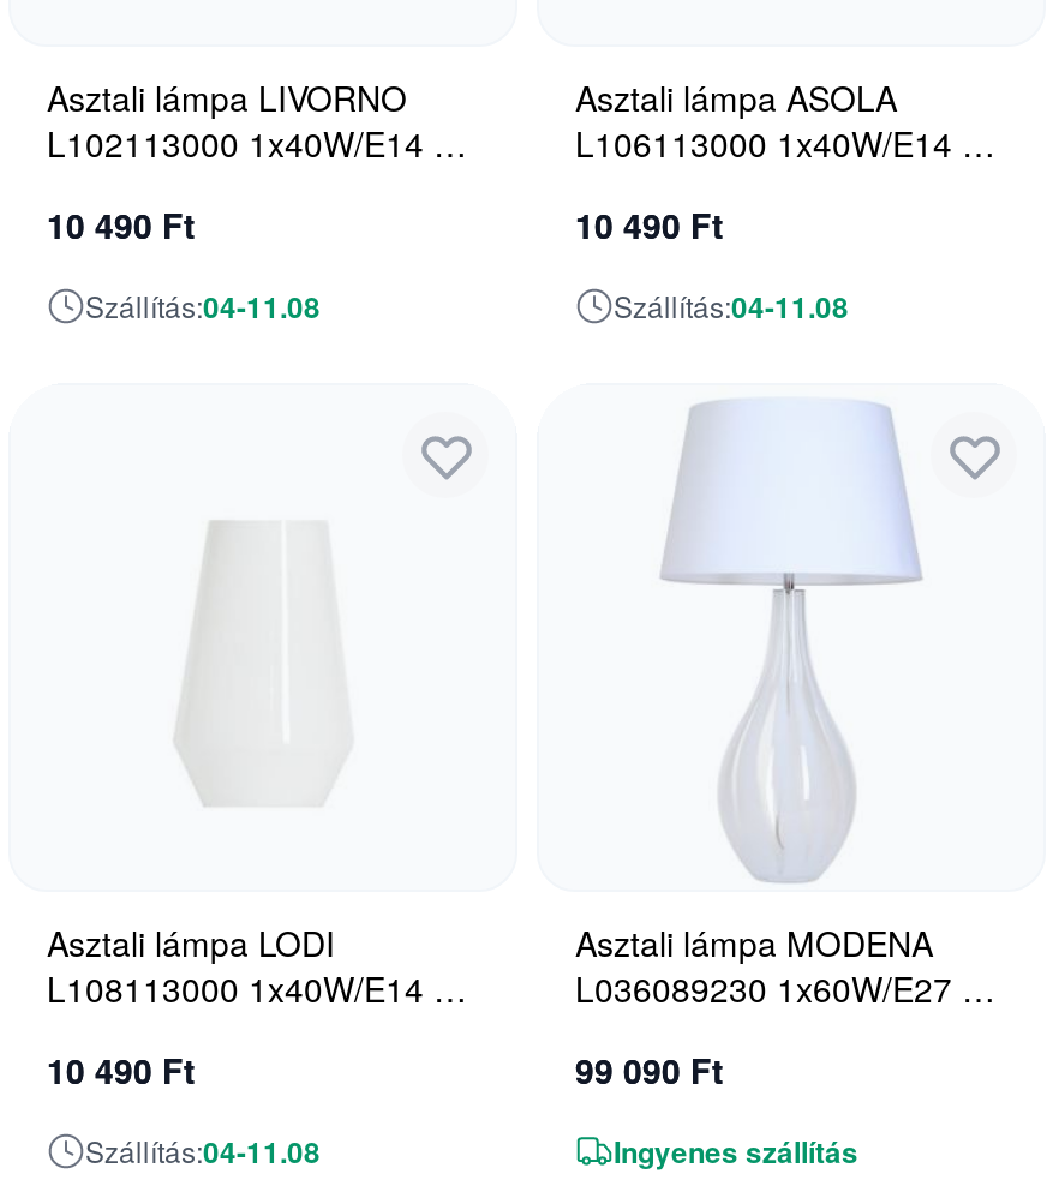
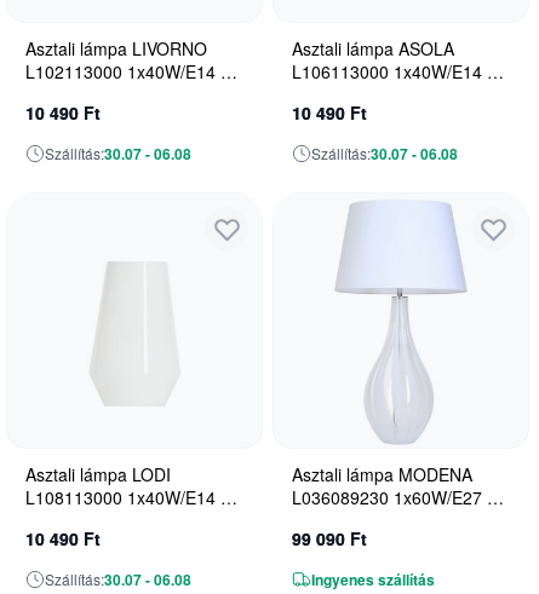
[85,284,321,328] Szállítás:04-11.08 -> [45,143,191,165] Szállítás:30.07 - 06.08
[614,284,849,328] Szállítás:04-11.08 -> [311,143,458,165] Szállítás:30.07 - 06.08
[85,1130,321,1173] Szállítás:04-11.08 -> [45,569,191,590] Szállítás:30.07 - 06.08

